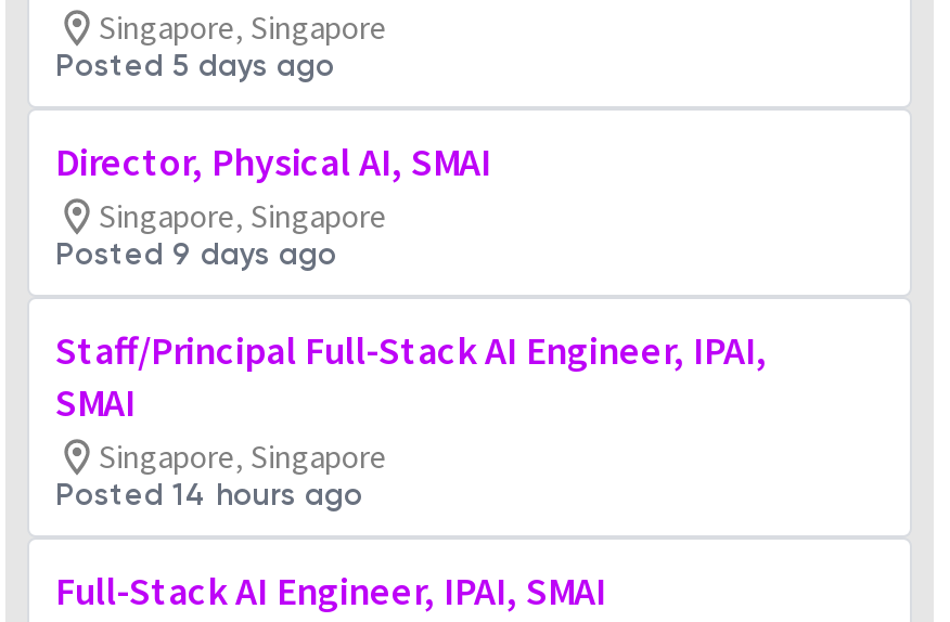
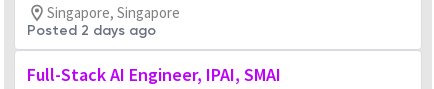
[55,48,767,514] Posted 5 days ago | Director, Physical AI, SMAI | Singapore, Singapore | Posted 9 days ago | Staff/Principal Full-Stack AI Engineer, IPAI, | SMAI | Singapore, Singapore | Posted 14 hours ago -> [27,22,156,39] Posted 2 days ago

